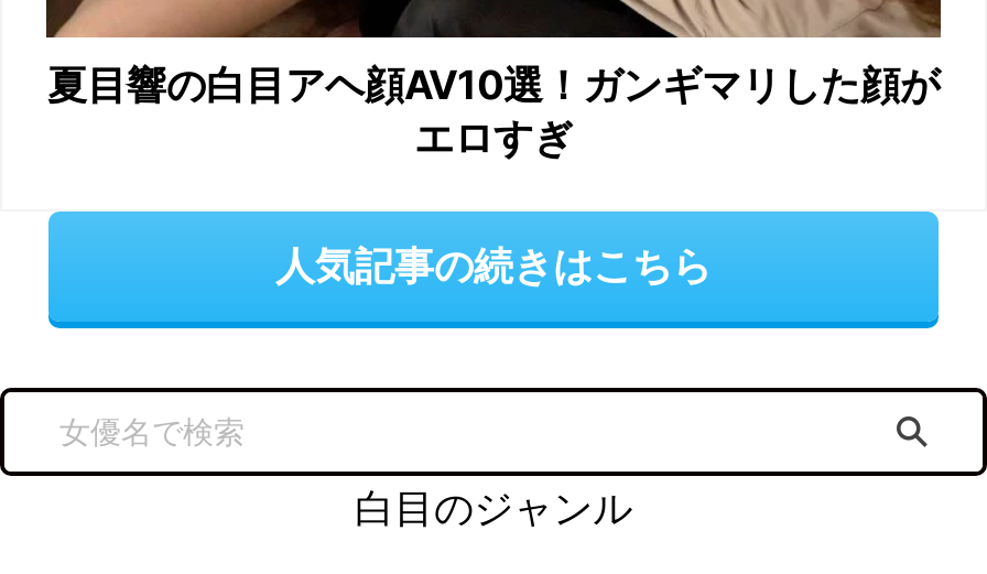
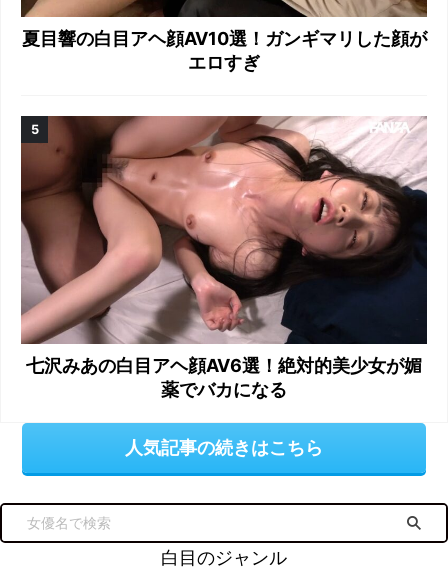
none -> [20,96,427,400] [image] | 七沢みあの白目アヘ顔AV6選！絶対的美少女が媚 | 薬でバカになる

